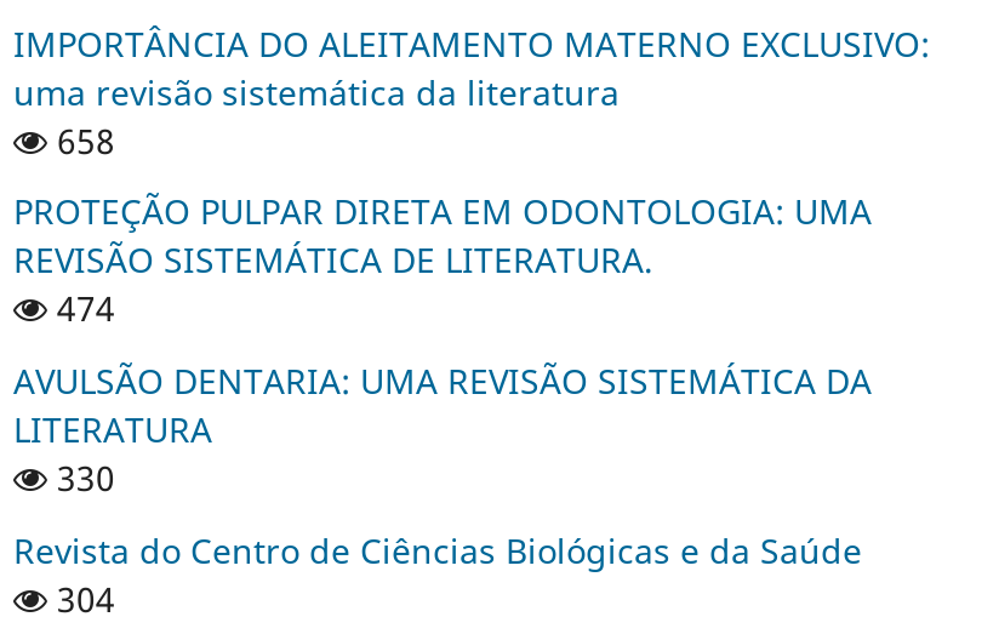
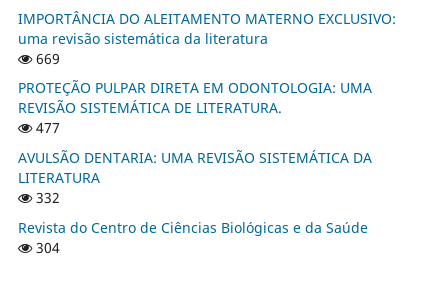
[47,116,115,162] 658 -> [32,48,60,67] 669
[47,286,115,332] 474 -> [32,118,60,137] 477
[47,456,115,502] 330 -> [32,188,60,207] 332

